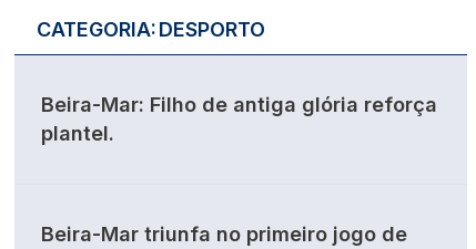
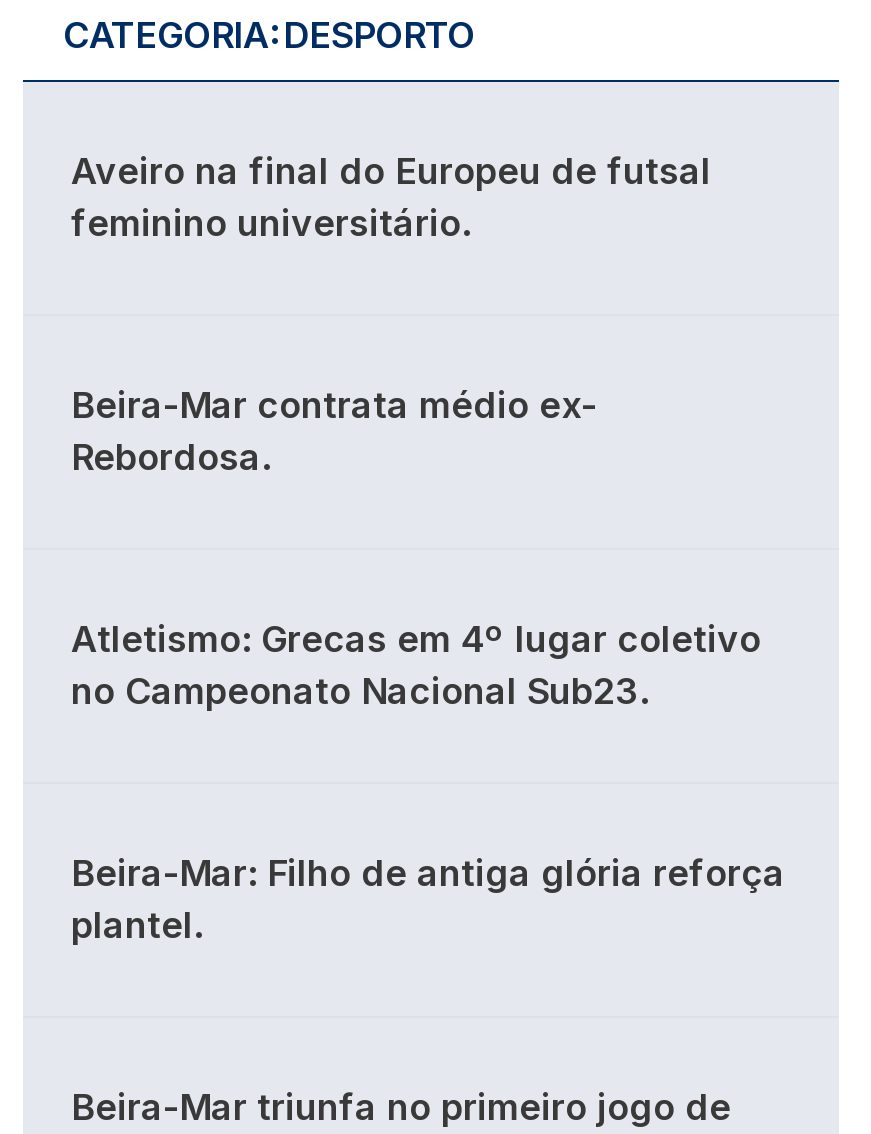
none -> [71,150,711,244] Aveiro na final do Europeu de futsal | feminino universitário.
none -> [71,384,597,478] Beira-Mar contrata médio ex- | Rebordosa.
none -> [71,618,761,712] Atletismo: Grecas em 4º lugar coletivo | no Campeonato Nacional Sub23.

